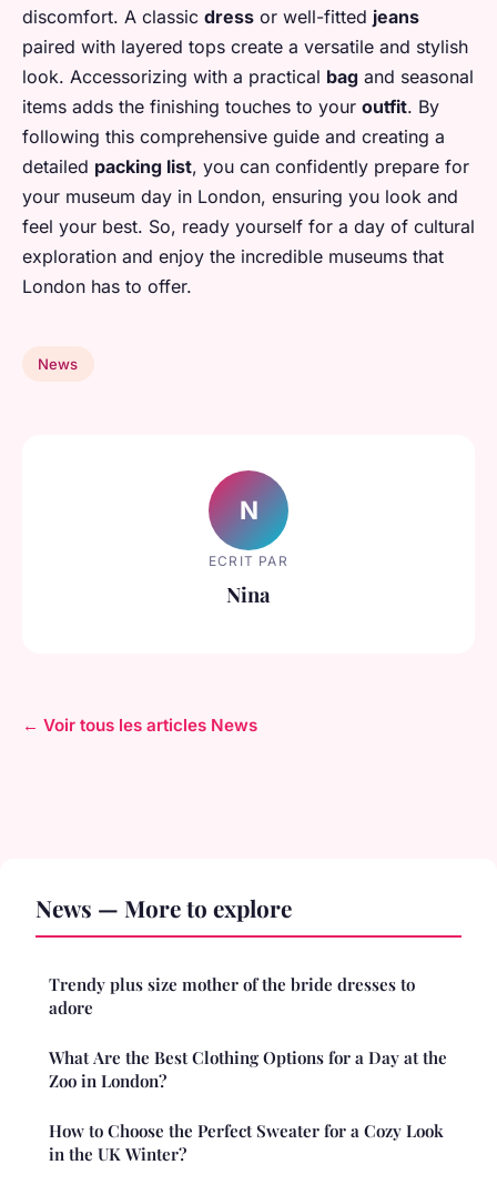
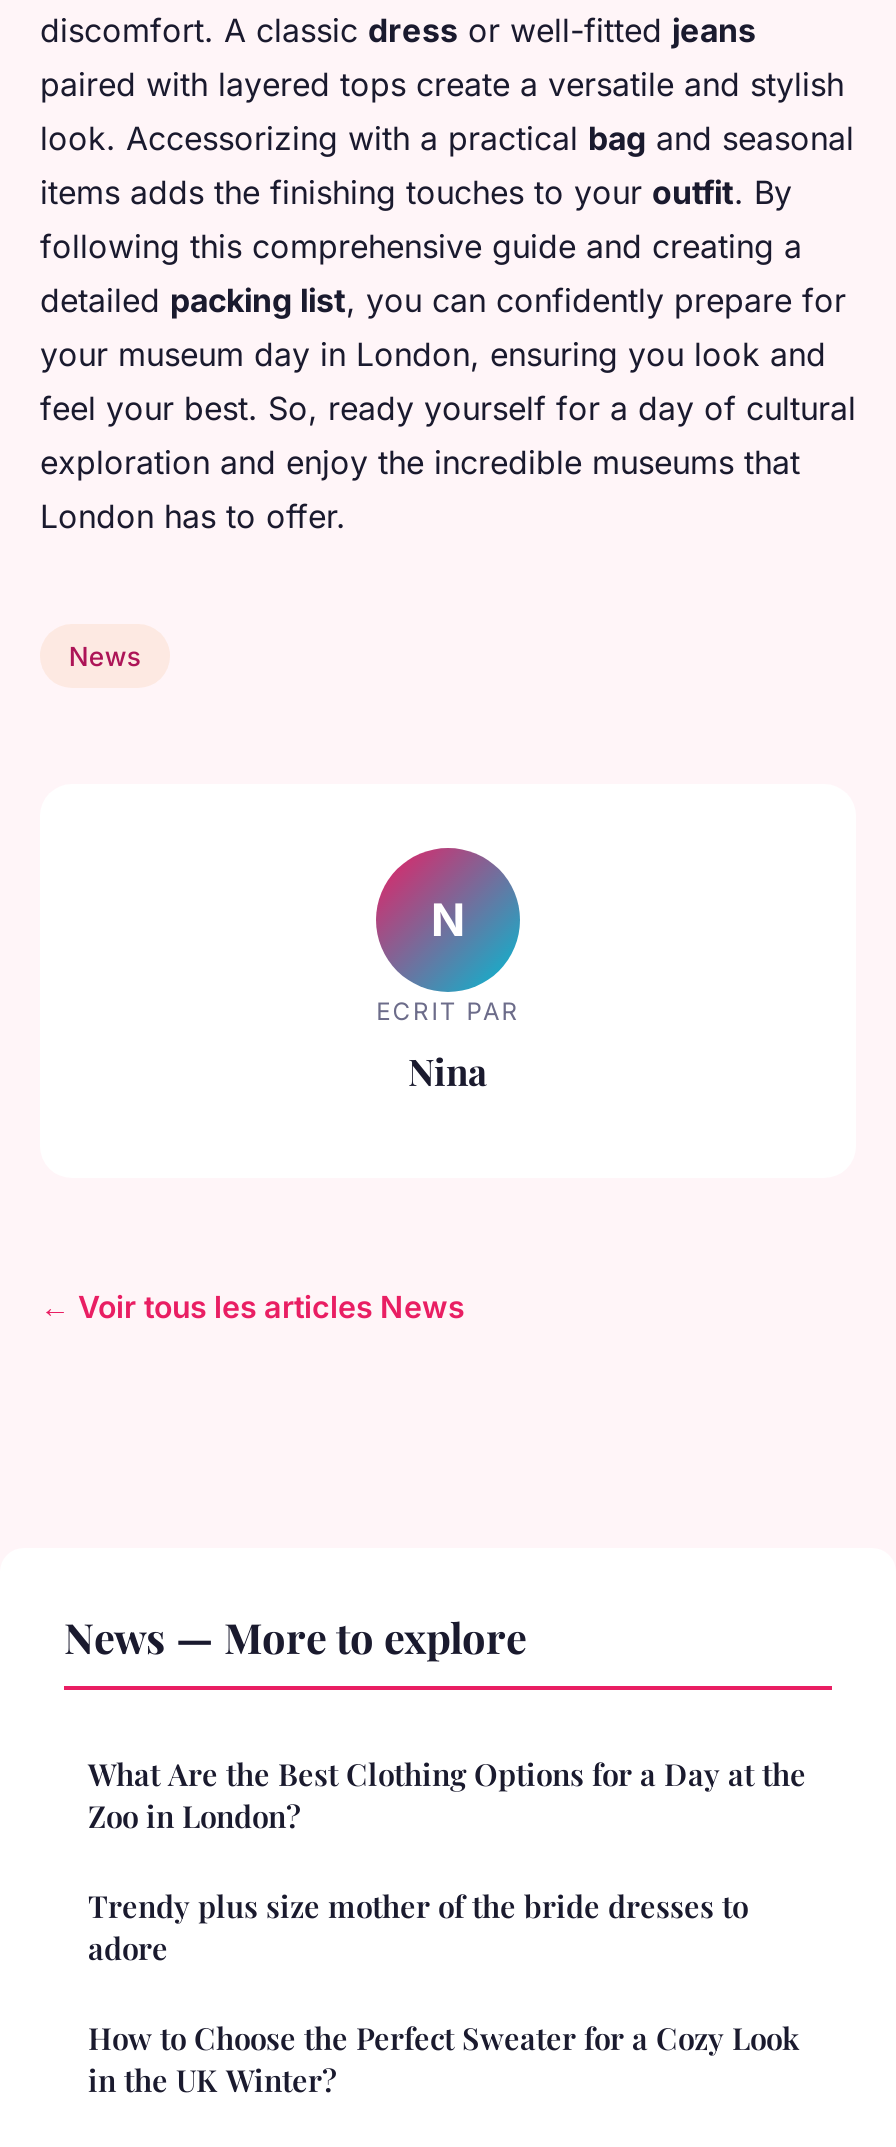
moved [49,973,415,1019] -> [88,1886,748,1968]: Trendy plus size mother of the bride dresses to | adore
moved [49,1046,447,1092] -> [88,1754,806,1836]: What Are the Best Clothing Options for a Day at the | Zoo in London?

